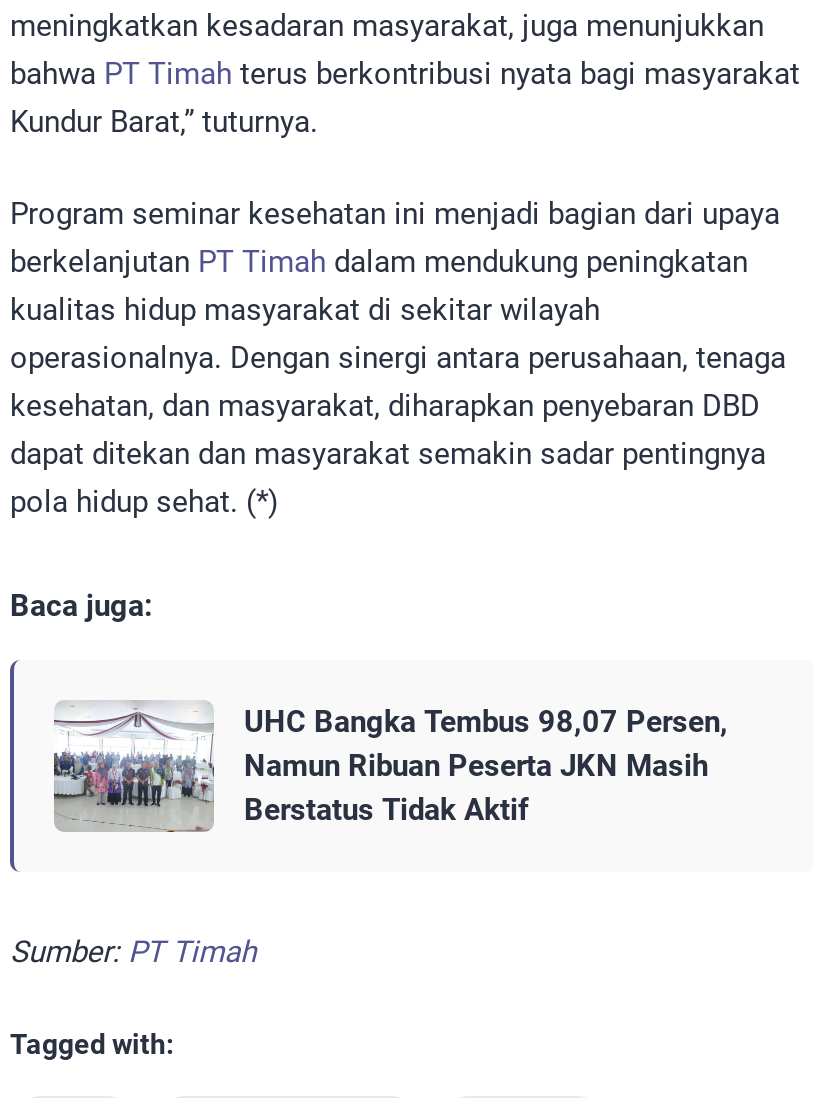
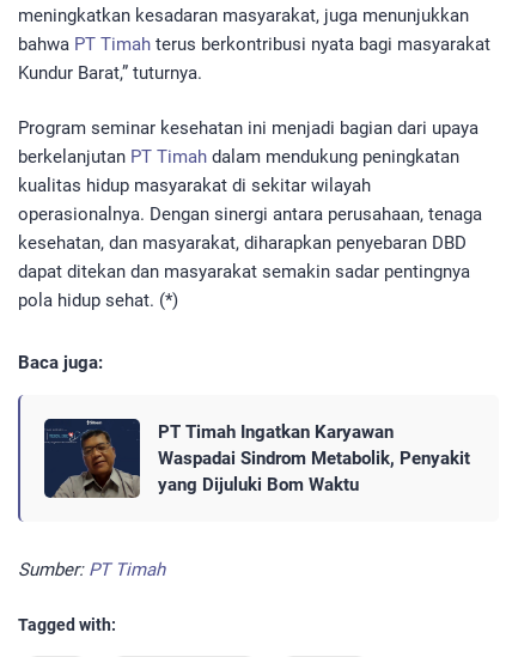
[52,700,728,834] [image] | UHC Bangka Tembus 98,07 Persen, | Namun Ribuan Peserta JKN Masih | Berstatus Tidak Aktif -> [43,418,470,498] [image] | PT Timah Ingatkan Karyawan | Waspadai Sindrom Metabolik, Penyakit | yang Dijuluki Bom Waktu

